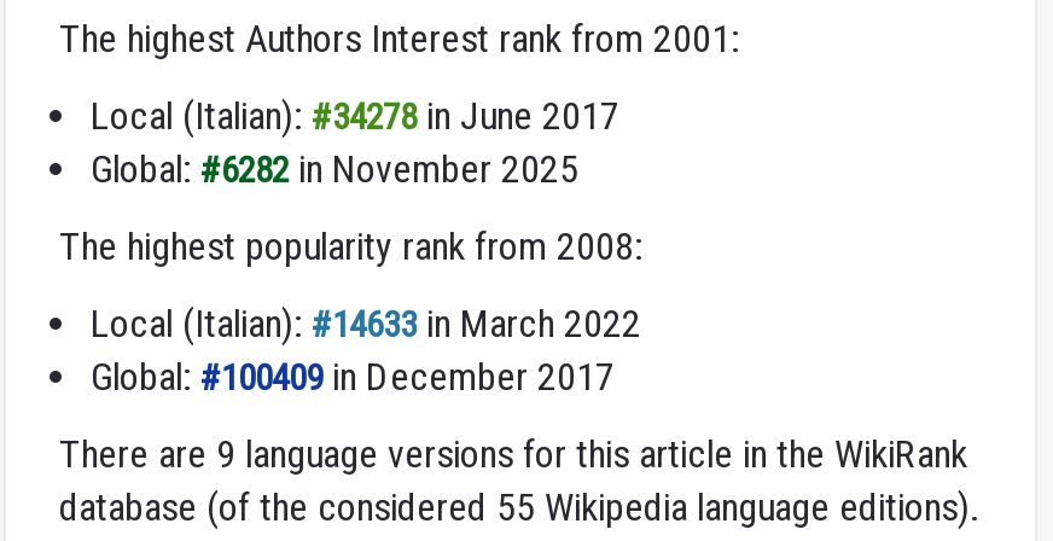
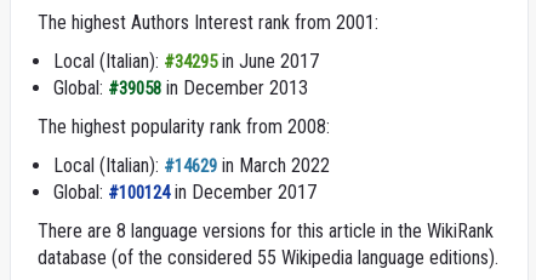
[91,93,619,139] Local (Italian): #34278 in June 2017 -> [53,50,319,73] Local (Italian): #34295 in June 2017
[91,146,578,192] Global: #6282 in November 2025 -> [53,76,308,99] Global: #39058 in December 2013
[91,301,641,347] Local (Italian): #14633 in March 2022 -> [53,154,330,177] Local (Italian): #14629 in March 2022
[91,354,615,400] Global: #100409 in December 2017 -> [53,181,317,204] Global: #100124 in December 2017
[59,431,967,477] There are 9 language versions for this article in the WikiRank -> [38,219,494,242] There are 8 language versions for this article in the WikiRank

